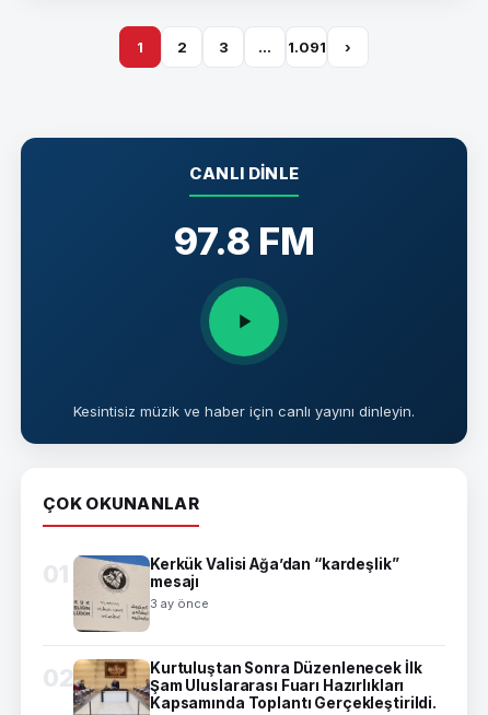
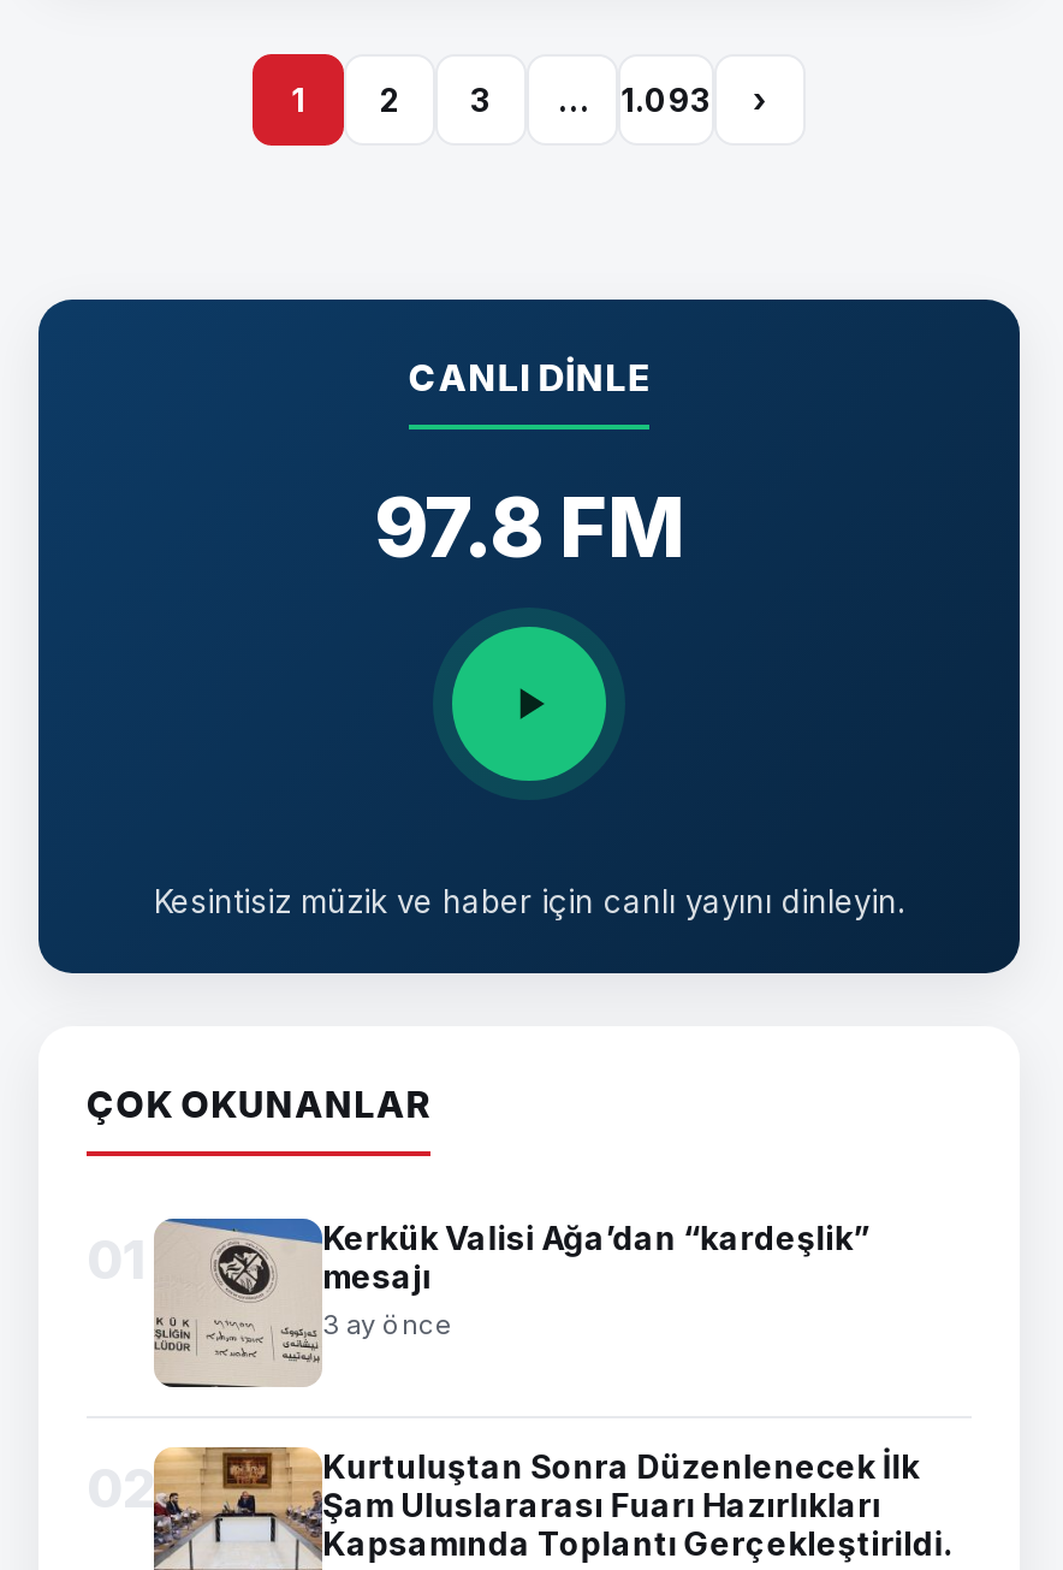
[287,38,326,56] 1.091 -> [620,81,712,119] 1.093

